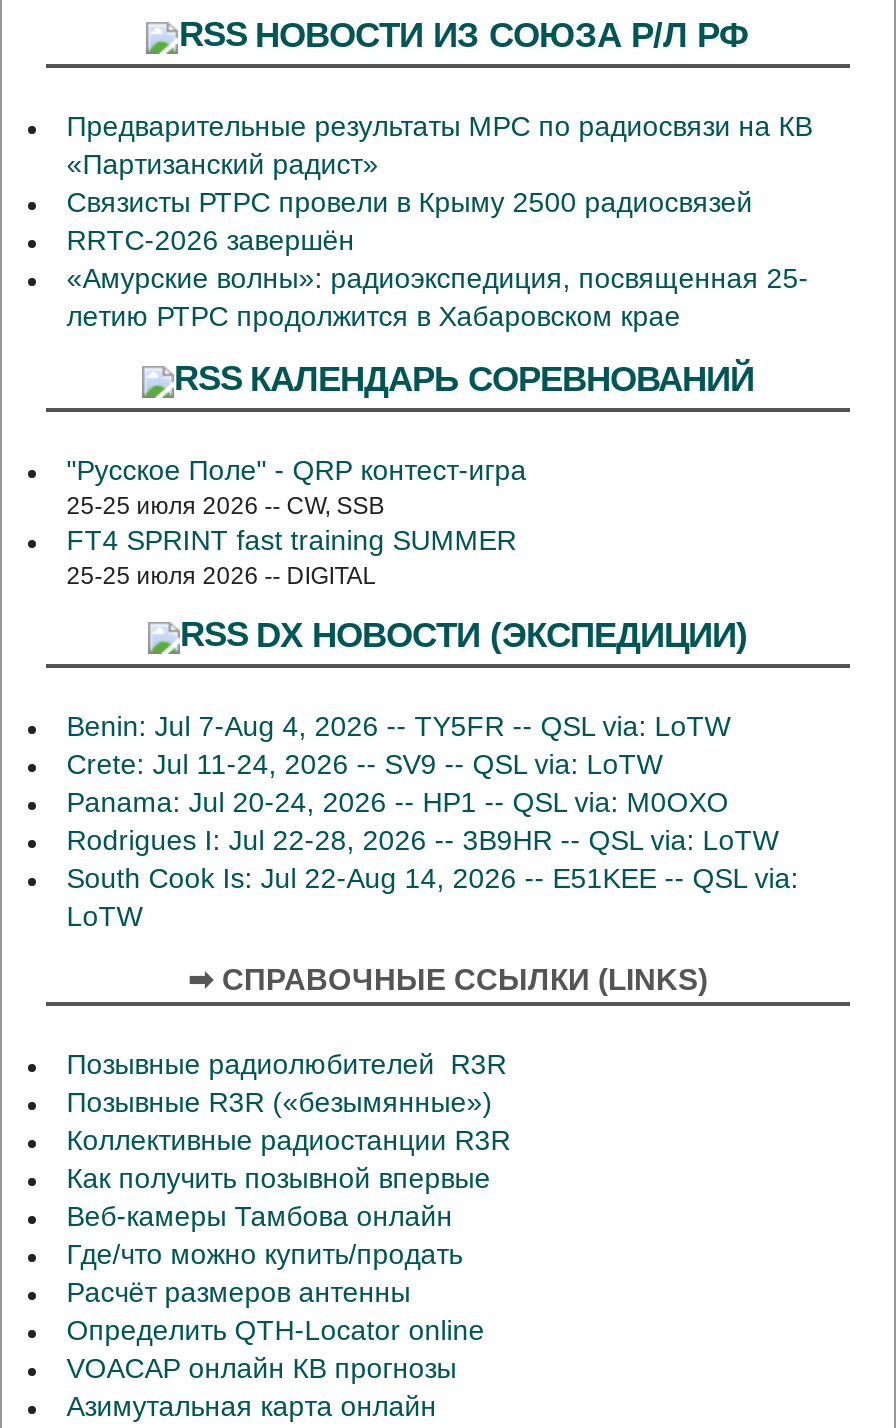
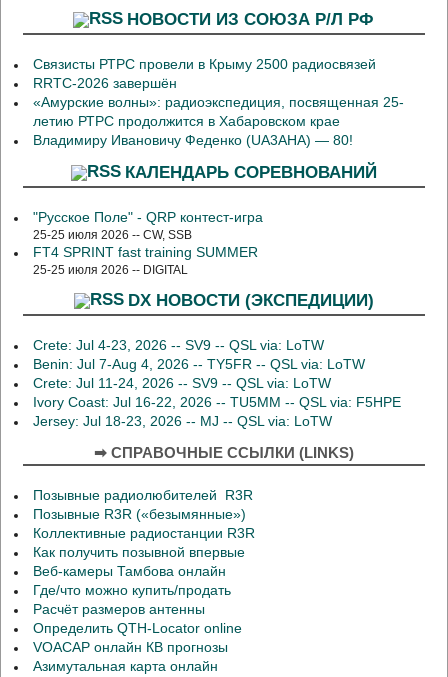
[67,113,813,181] Предварительные результаты МРС по радиосвязи на КВ | «Партизанский радист» -> none
none -> [33,133,353,148] Владимиру Ивановичу Феденко (UA3AHA) — 80!
none -> [33,338,324,353] Crete: Jul 4-23, 2026 -- SV9 -- QSL via: LoTW
[67,789,799,933] Panama: Jul 20-24, 2026 -- HP1 -- QSL via: M0OXO | Rodrigues I: Jul 22-28, 2026 -- 3B9HR -- QSL via: LoTW | South Cook Is: Jul 22-Aug 14, 2026 -- E51KEE -- QSL via: | LoTW -> [33,395,401,429] Ivory Coast: Jul 16-22, 2026 -- TU5MM -- QSL via: F5HPE | Jersey: Jul 18-23, 2026 -- MJ -- QSL via: LoTW

